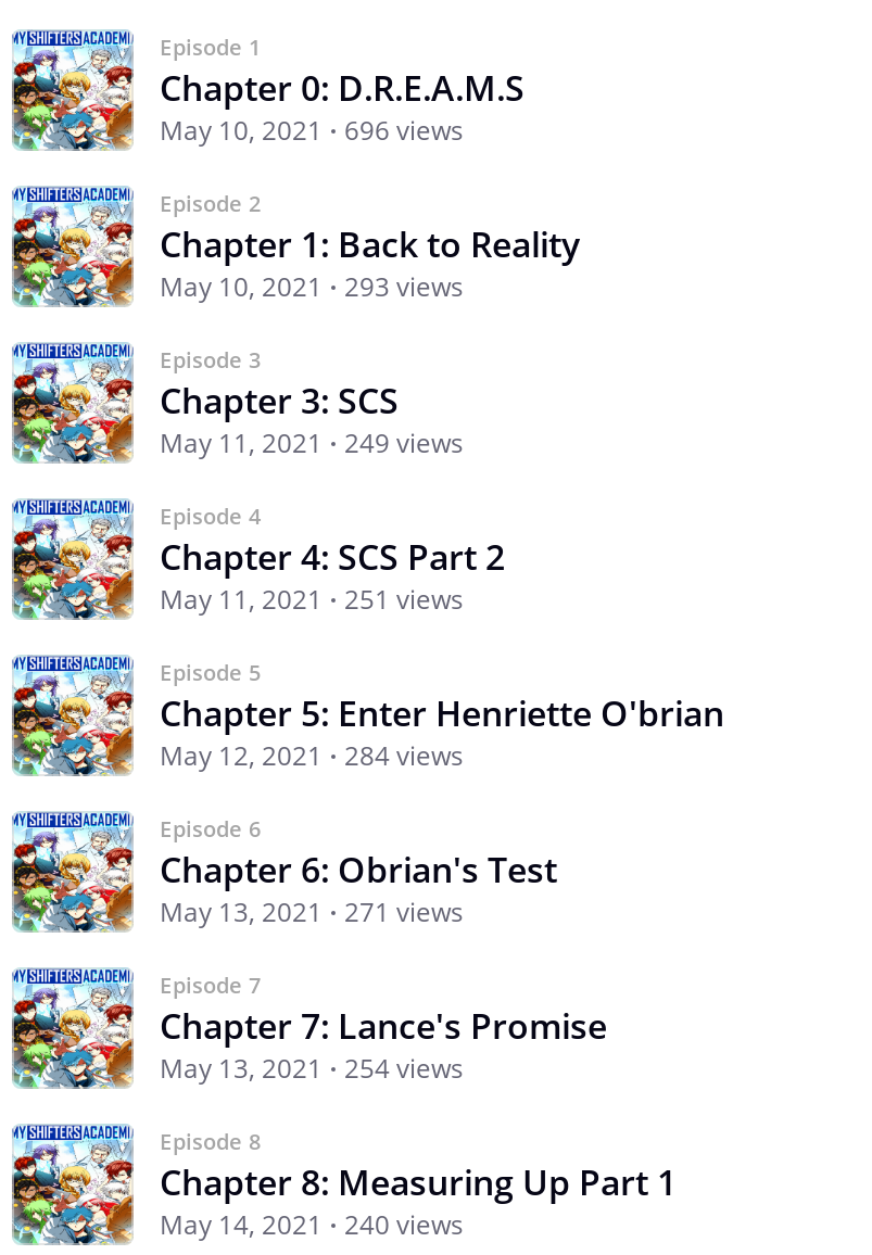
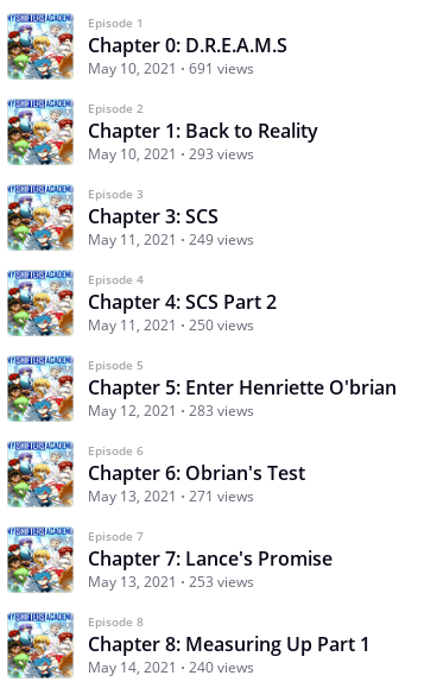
[160,112,464,149] May 10, 2021 696 views -> [88,58,254,78] May 10, 2021 691 views
[160,581,464,618] May 11, 2021 251 views -> [88,315,254,335] May 11, 2021 250 views
[160,737,464,774] May 12, 2021 284 views -> [88,400,254,421] May 12, 2021 283 views
[160,1050,464,1087] May 13, 2021 254 views -> [88,572,254,592] May 13, 2021 253 views

